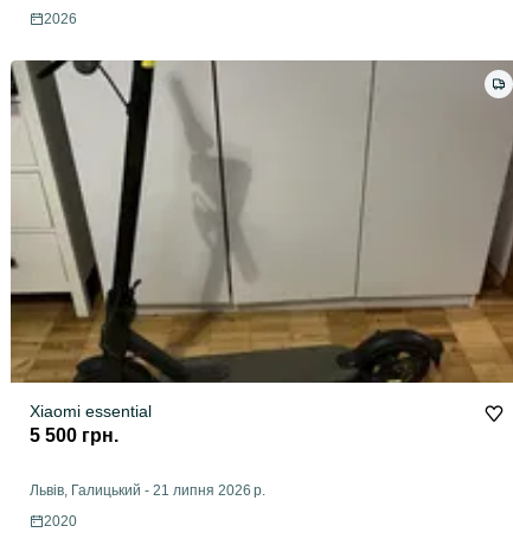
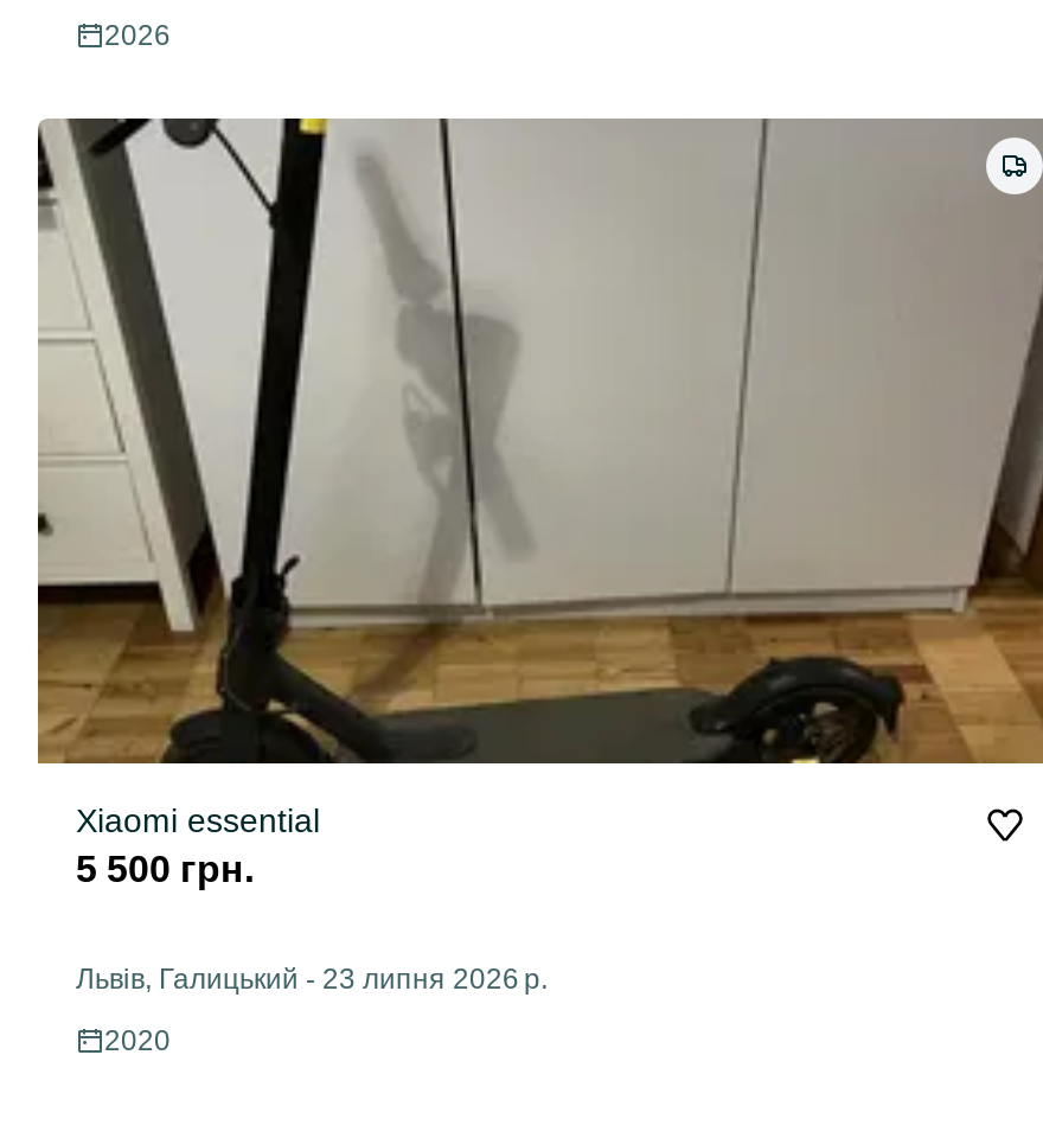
[30,483,265,499] Львів, Галицький - 21 липня 2026 р. -> [76,963,548,996] Львів, Галицький - 23 липня 2026 р.

